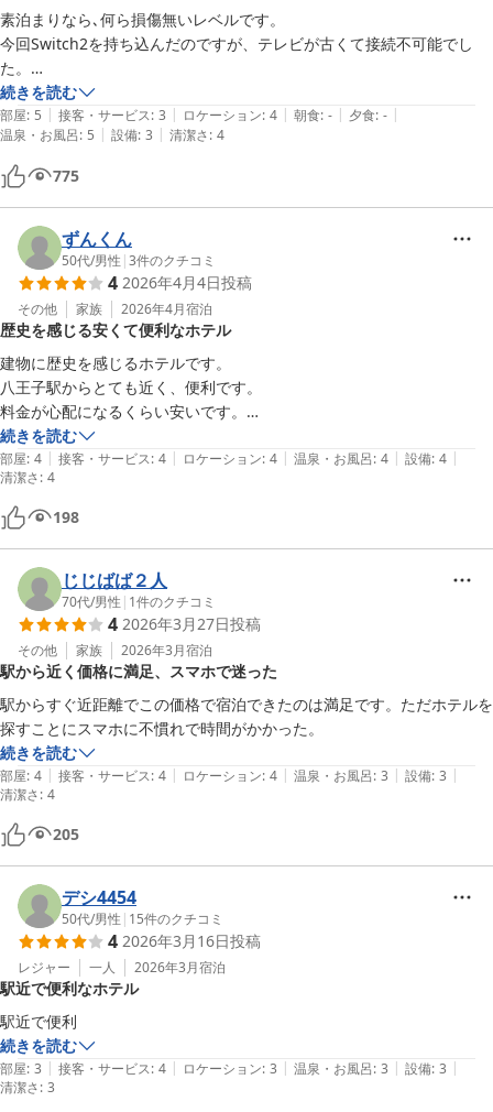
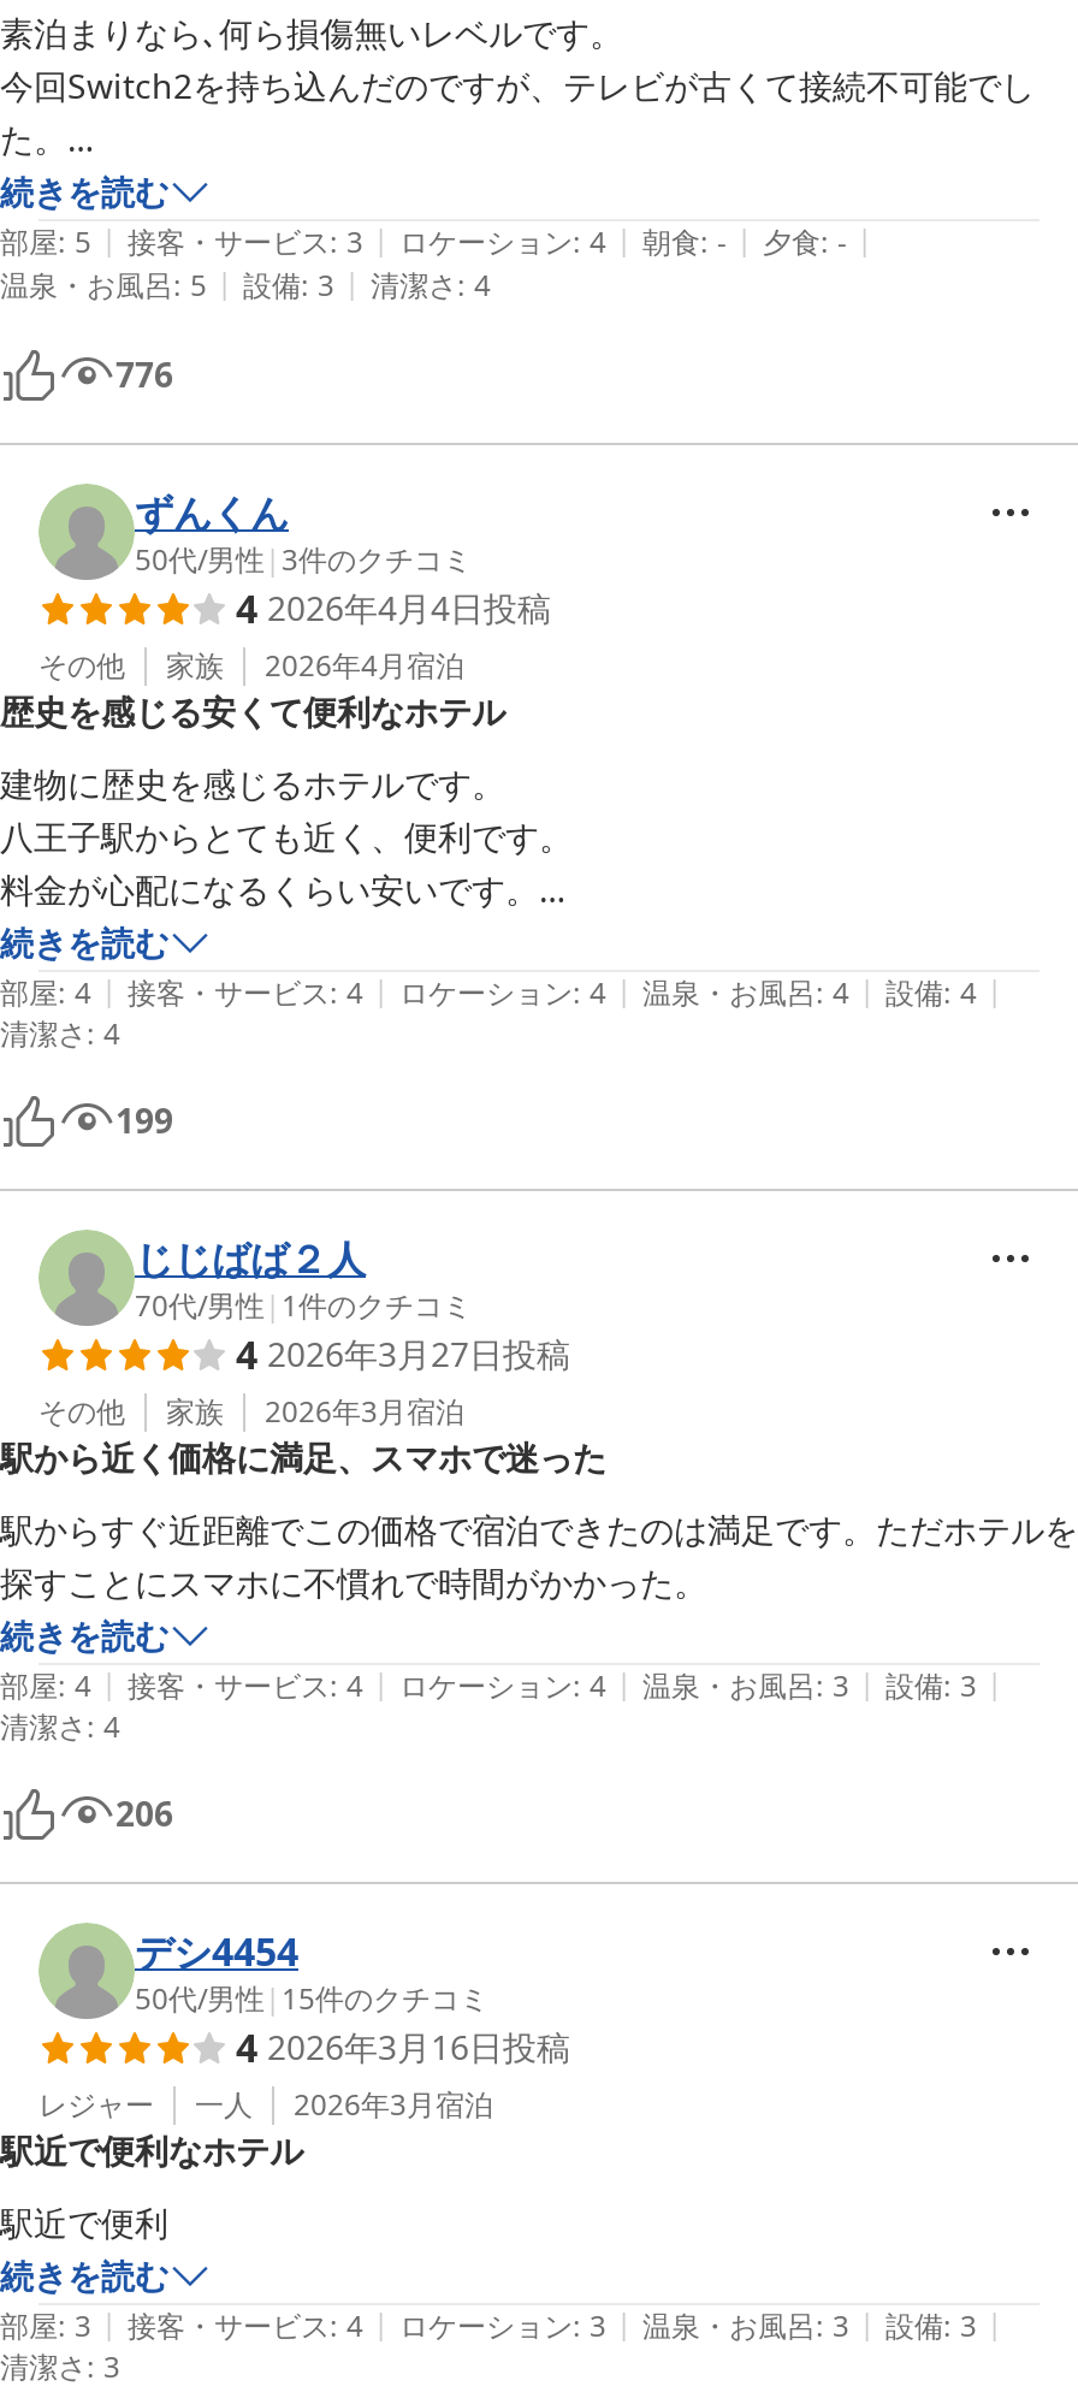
[53,165,79,186] 775 -> [115,351,173,397] 776
[53,506,79,527] 198 -> [115,1097,173,1143] 199
[53,824,79,844] 205 -> [115,1790,173,1836] 206

